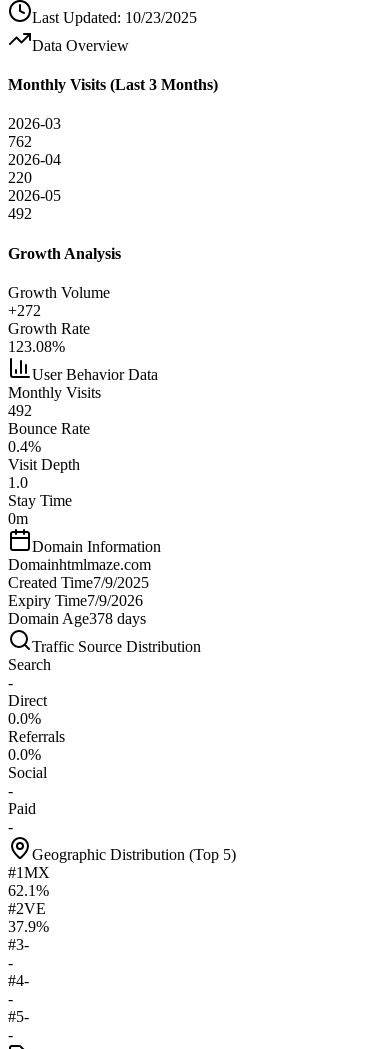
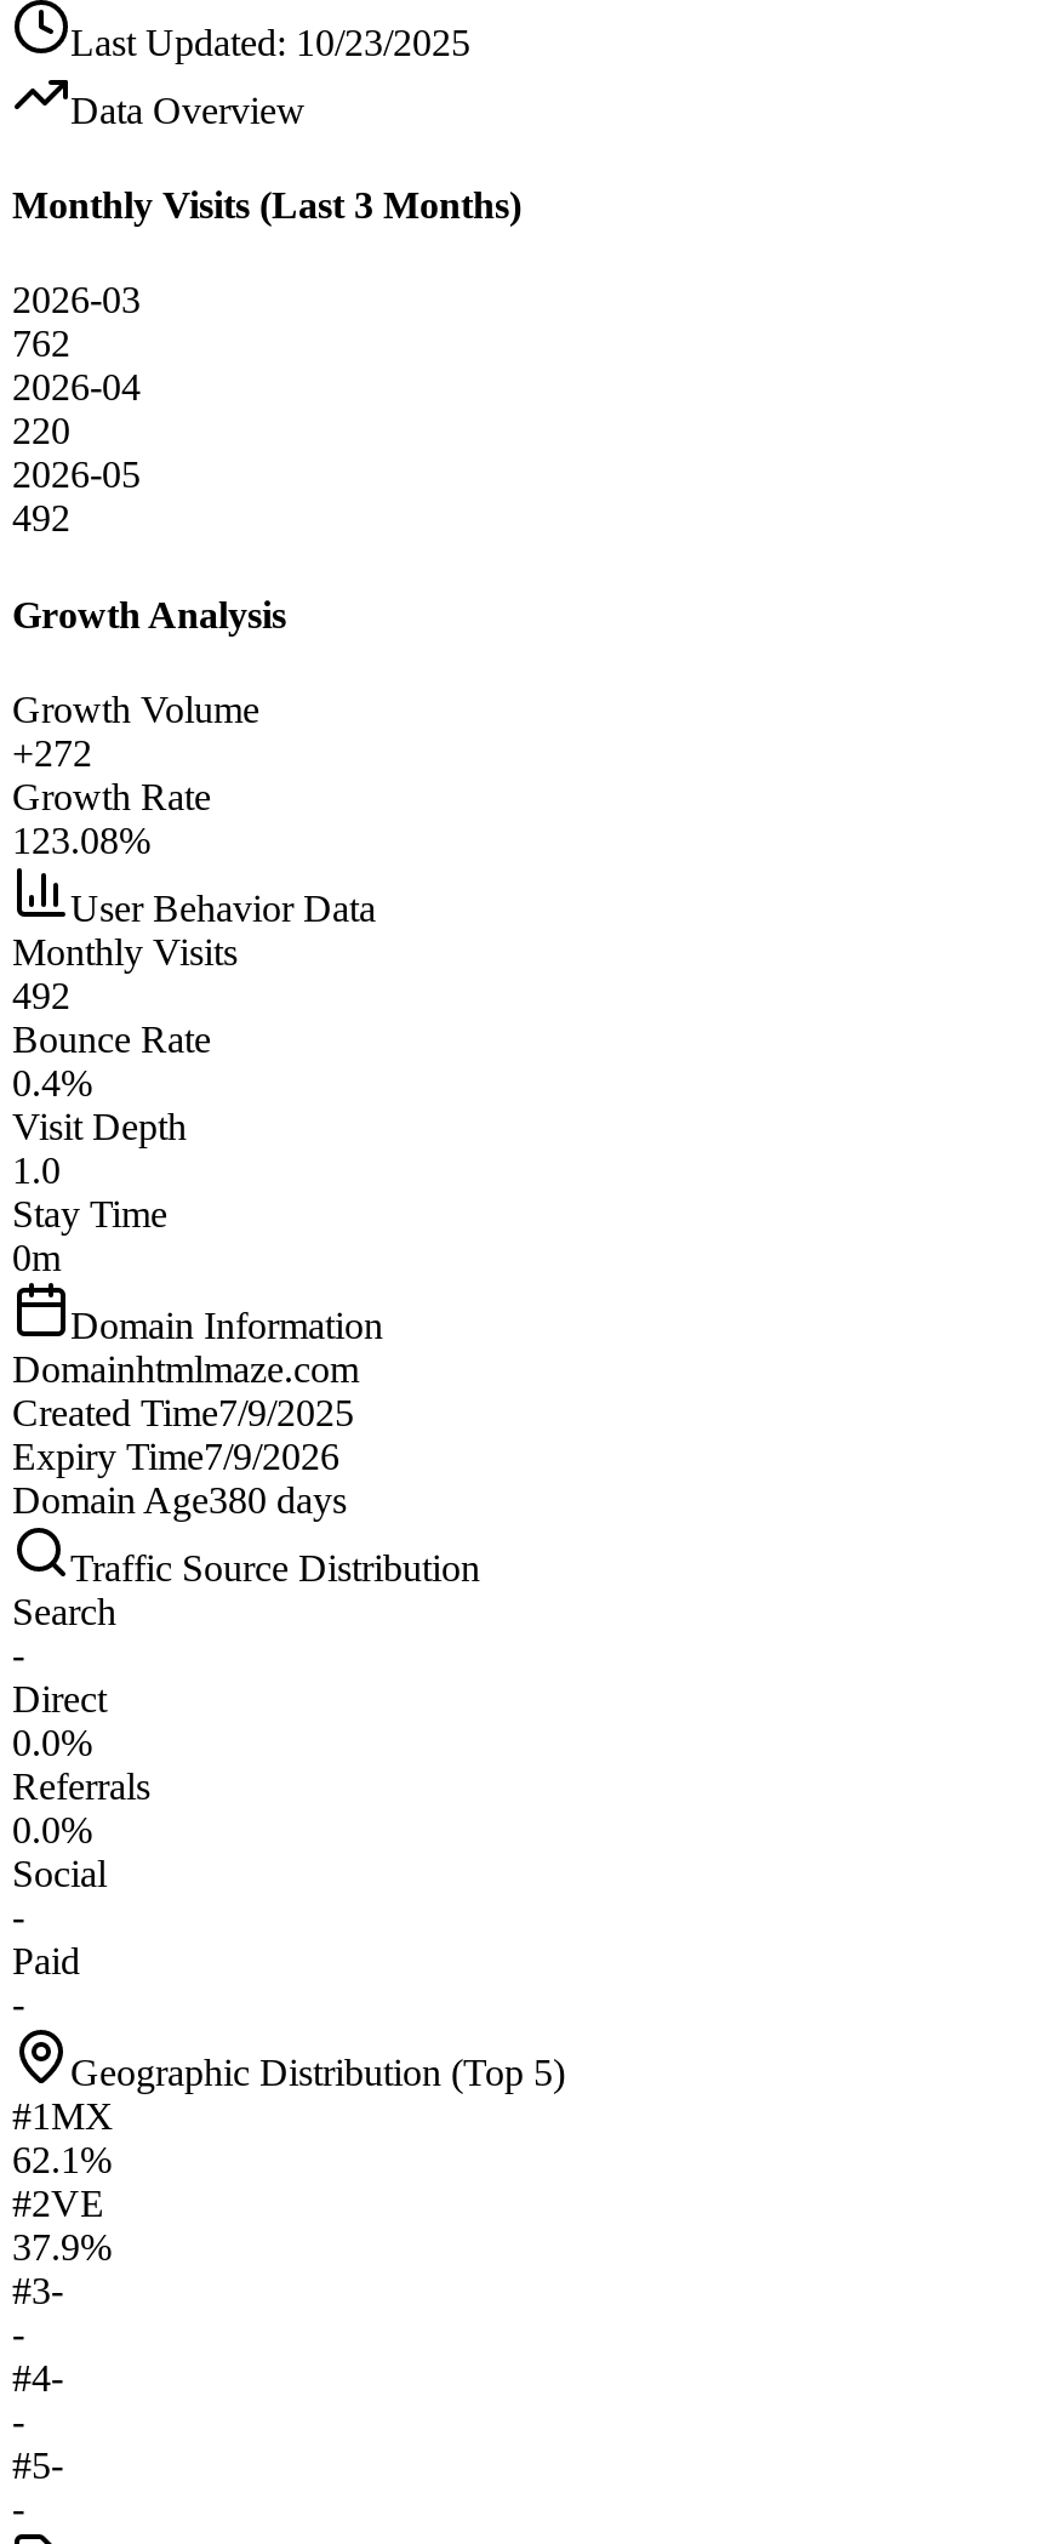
[8,610,146,627] Domain Age378 days -> [12,1479,347,1520] Domain Age380 days

